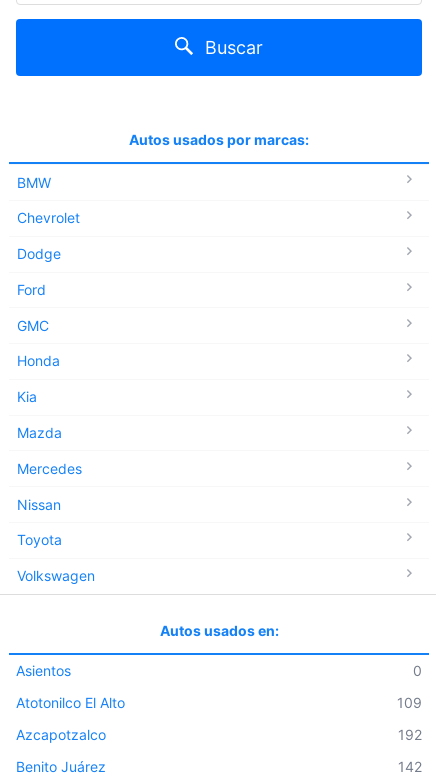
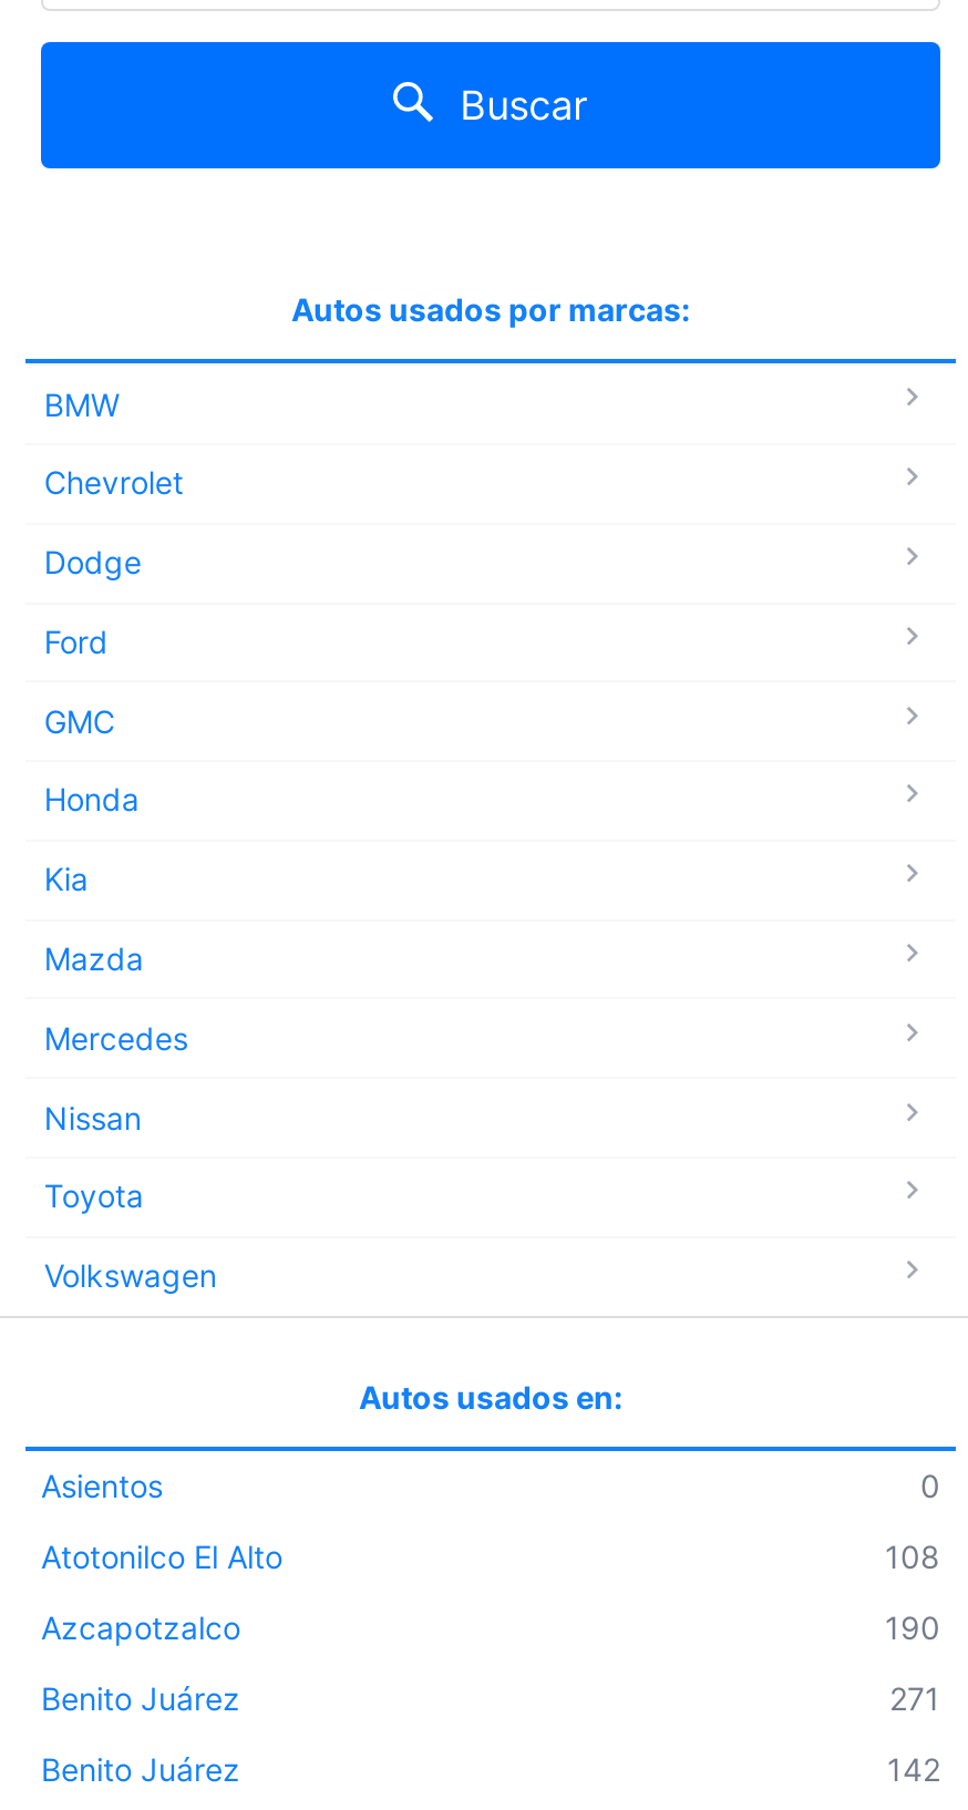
[397,694,422,711] 109 -> [885,1537,940,1574] 108
[398,726,422,743] 192 -> [41,1608,940,1716] 190 | Benito Juárez | 271

